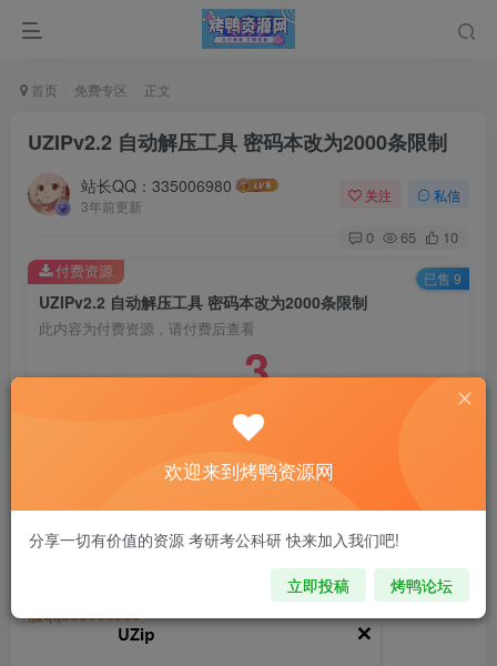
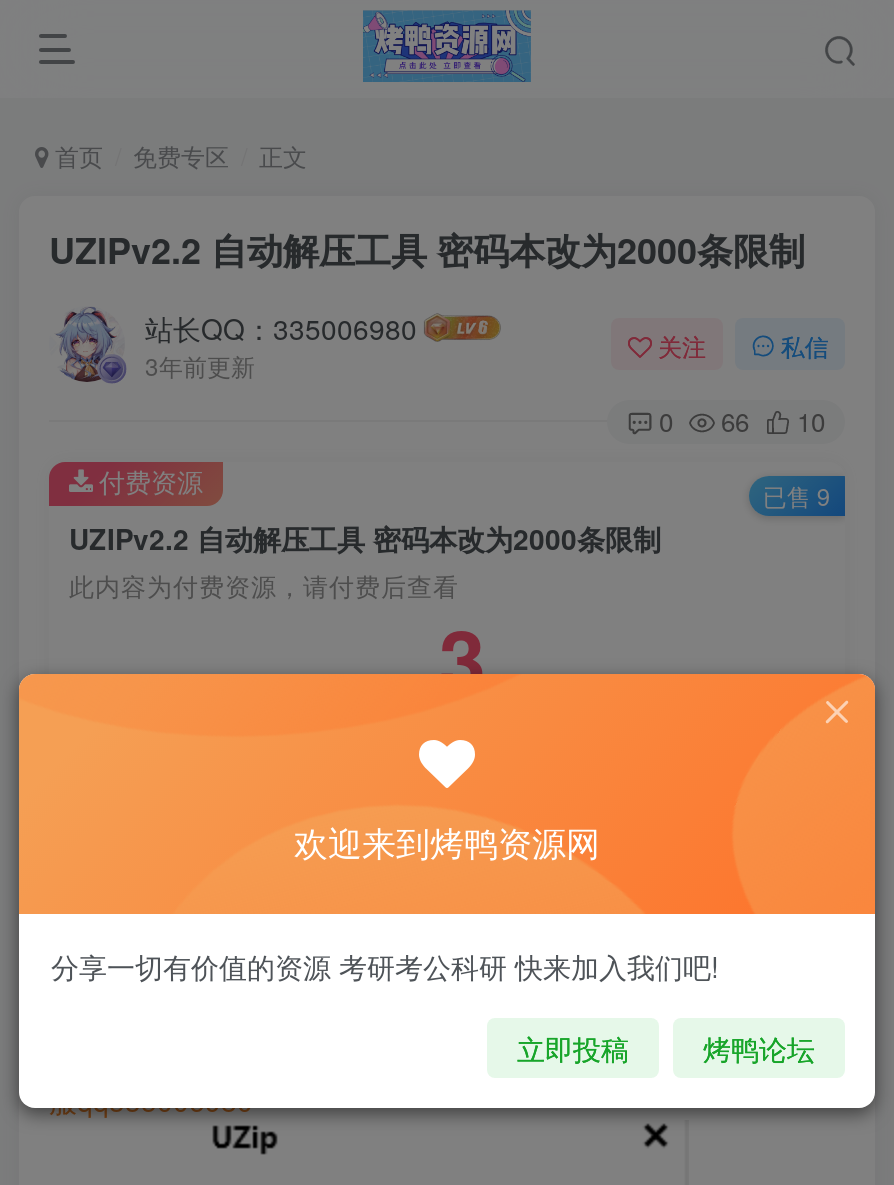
[28,176,70,214] [image] -> [51,310,123,382] [image]
[366,226,458,248] 0 65 10 -> [659,402,825,440] 0 66 10

